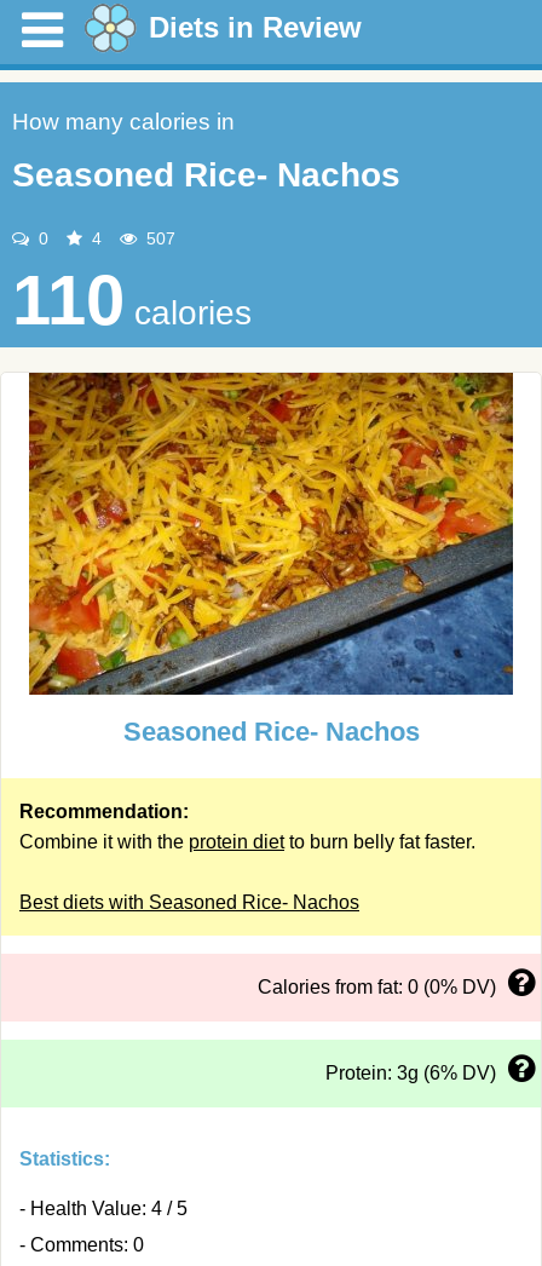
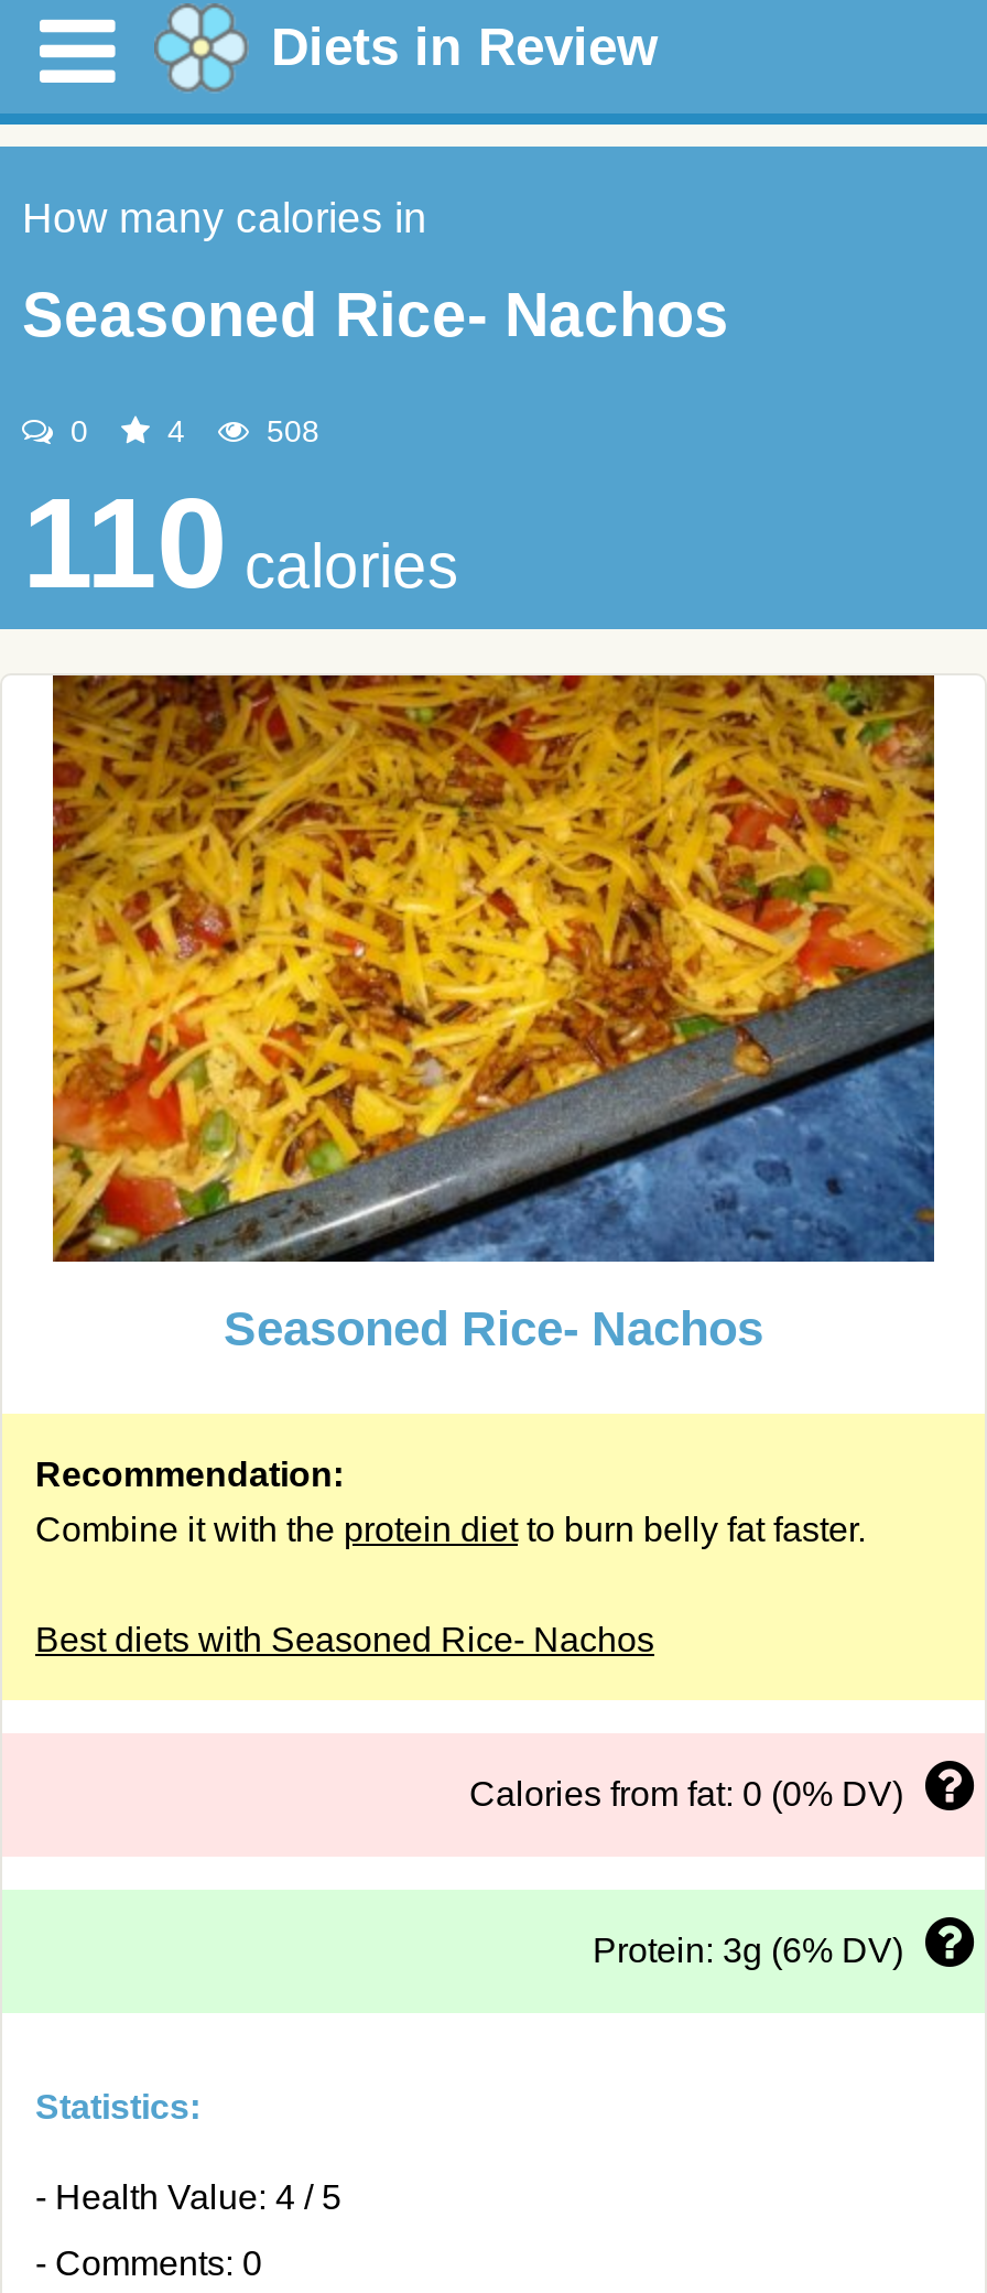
[142,229,175,248] 507 -> [258,413,319,448] 508

